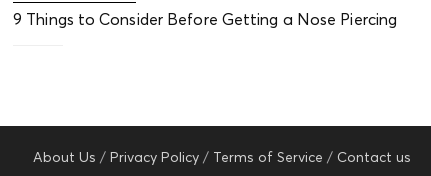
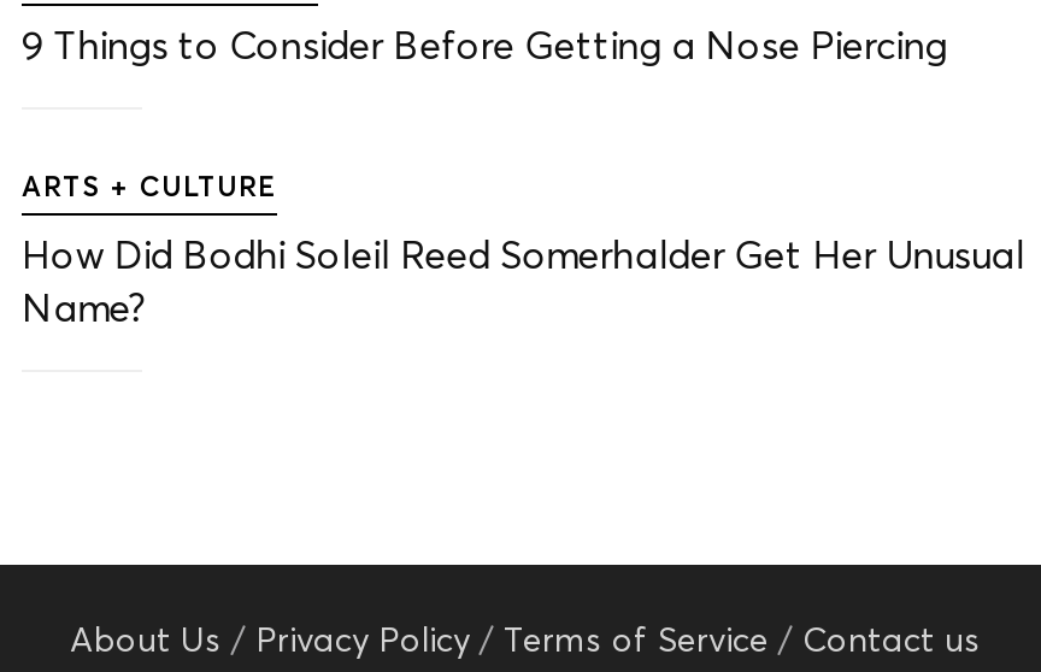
none -> [22,169,1025,330] ARTS + CULTURE | How Did Bodhi Soleil Reed Somerhalder Get Her Unusual | Name?

